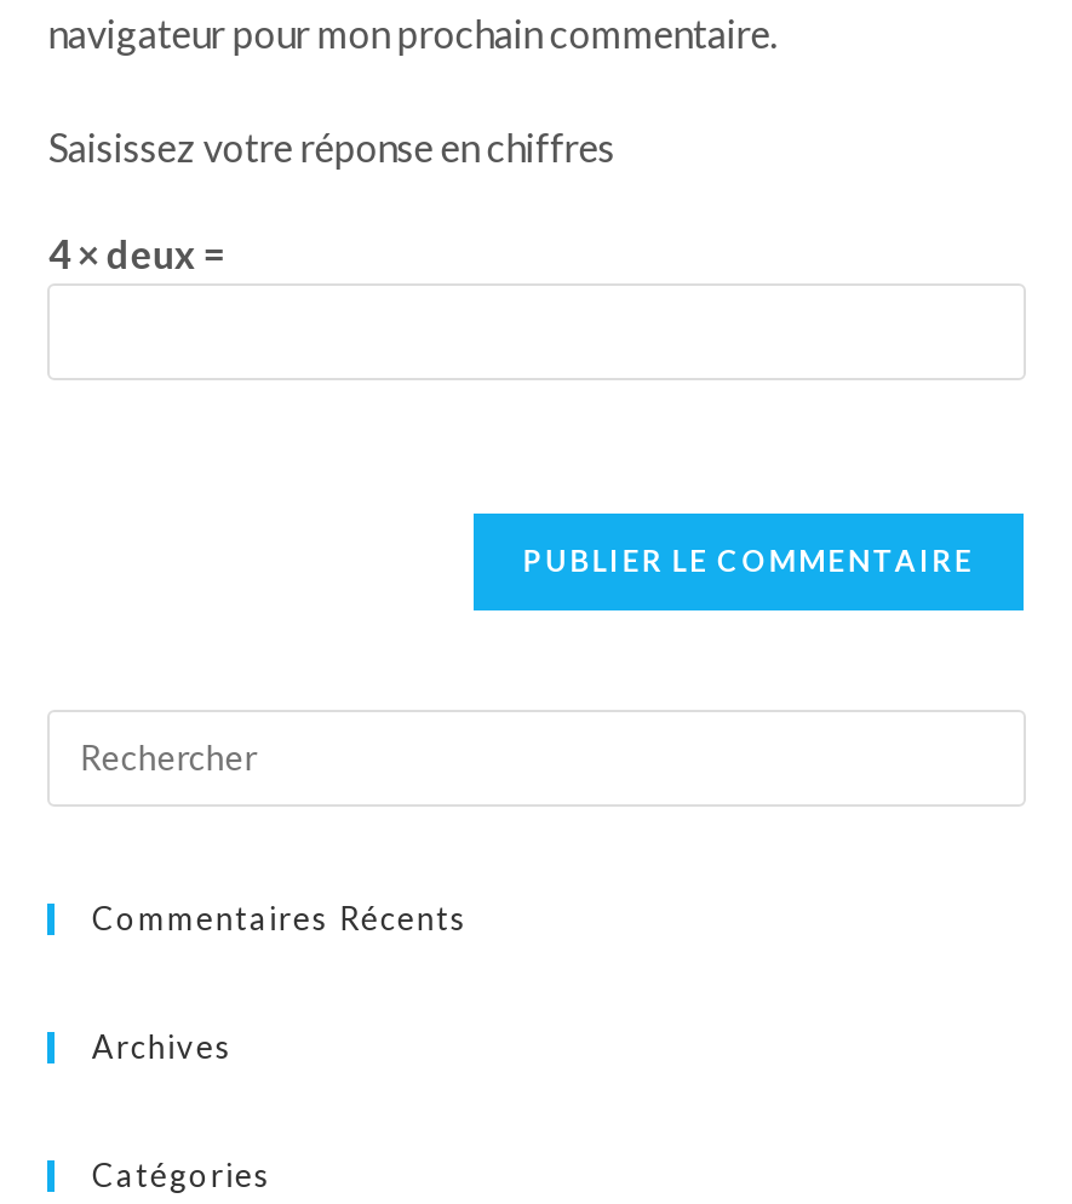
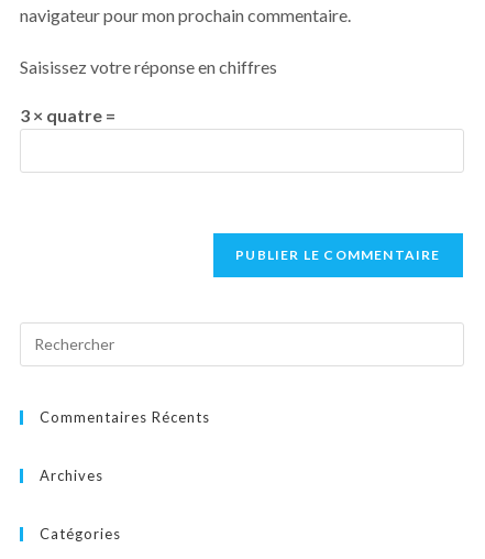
[48,230,225,276] 4 × deux = -> [20,104,116,125] 3 × quatre =

